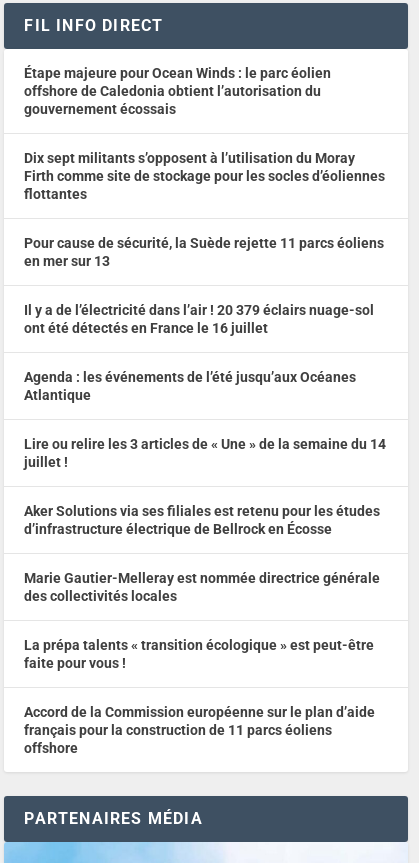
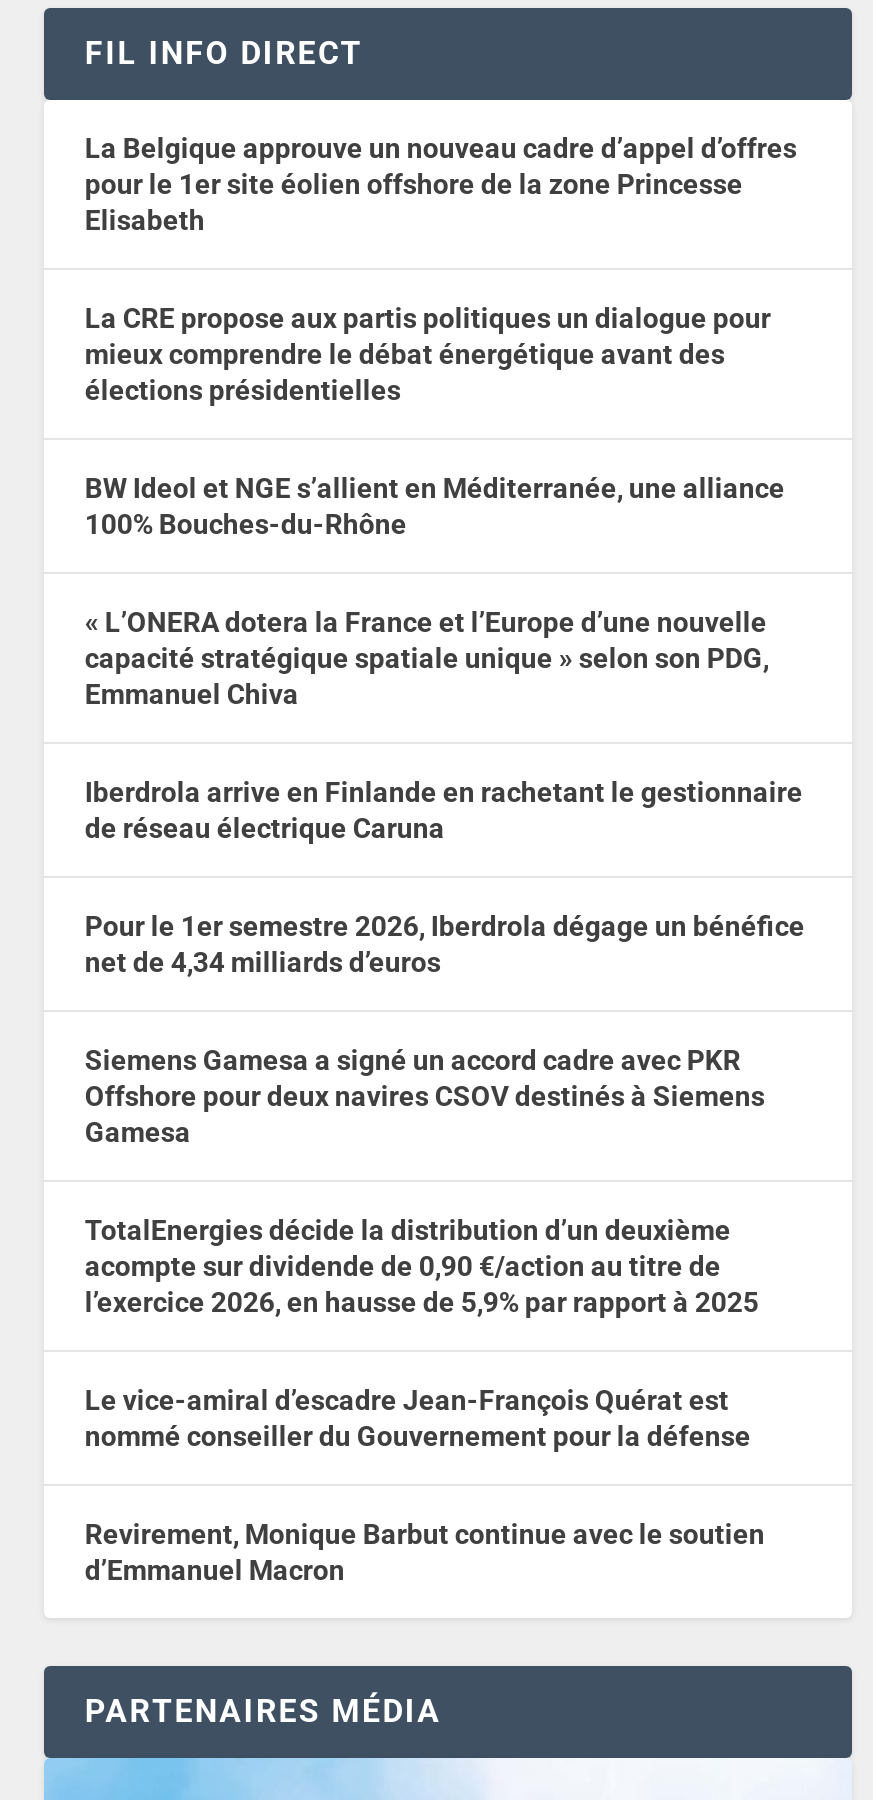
[24,65,331,117] Étape majeure pour Ocean Winds : le parc éolien | offshore de Caledonia obtient l’autorisation du | gouvernement écossais -> [85,131,797,235] La Belgique approuve un nouveau cadre d’appel d’offres | pour le 1er site éolien offshore de la zone Princesse | Elisabeth
[24,150,385,202] Dix sept militants s’opposent à l’utilisation du Moray | Firth comme site de stockage pour les socles d’éoliennes | flottantes -> [85,301,771,405] La CRE propose aux partis politiques un dialogue pour | mieux comprendre le débat énergétique avant des | élections présidentielles
[24,235,384,269] Pour cause de sécurité, la Suède rejette 11 parcs éoliens | en mer sur 13 -> [85,471,785,539] BW Ideol et NGE s’allient en Méditerranée, une alliance | 100% Bouches-du-Rhône
[24,302,374,336] Il y a de l’électricité dans l’air ! 20 379 éclairs nuage-sol | ont été détectés en France le 16 juillet -> [85,605,769,709] « L’ONERA dotera la France et l’Europe d’une nouvelle | capacité stratégique spatiale unique » selon son PDG, | Emmanuel Chiva
[24,369,356,403] Agenda : les événements de l’été jusqu’aux Océanes | Atlantique -> [85,775,803,843] Iberdrola arrive en Finlande en rachetant le gestionnaire | de réseau électrique Caruna
[24,436,386,470] Lire ou relire les 3 articles de « Une » de la semaine du 14 | juillet ! -> [85,909,805,977] Pour le 1er semestre 2026, Iberdrola dégage un bénéfice | net de 4,34 milliards d’euros
[24,503,380,537] Aker Solutions via ses filiales est retenu pour les études | d’infrastructure électrique de Bellrock en Écosse -> [85,1043,765,1147] Siemens Gamesa a signé un accord cadre avec PKR | Offshore pour deux navires CSOV destinés à Siemens | Gamesa
[24,570,380,604] Marie Gautier-Melleray est nommée directrice générale | des collectivités locales -> [85,1213,759,1317] TotalEnergies décide la distribution d’un deuxième | acompte sur dividende de 0,90 €/action au titre de | l’exercice 2026, en hausse de 5,9% par rapport à 2025
[24,637,374,671] La prépa talents « transition écologique » est peut-être | faite pour vous ! -> [85,1383,751,1451] Le vice-amiral d’escadre Jean-François Quérat est | nommé conseiller du Gouvernement pour la défense
[24,704,375,756] Accord de la Commission européenne sur le plan d’aide | français pour la construction de 11 parcs éoliens | offshore -> [85,1517,765,1585] Revirement, Monique Barbut continue avec le soutien | d’Emmanuel Macron

